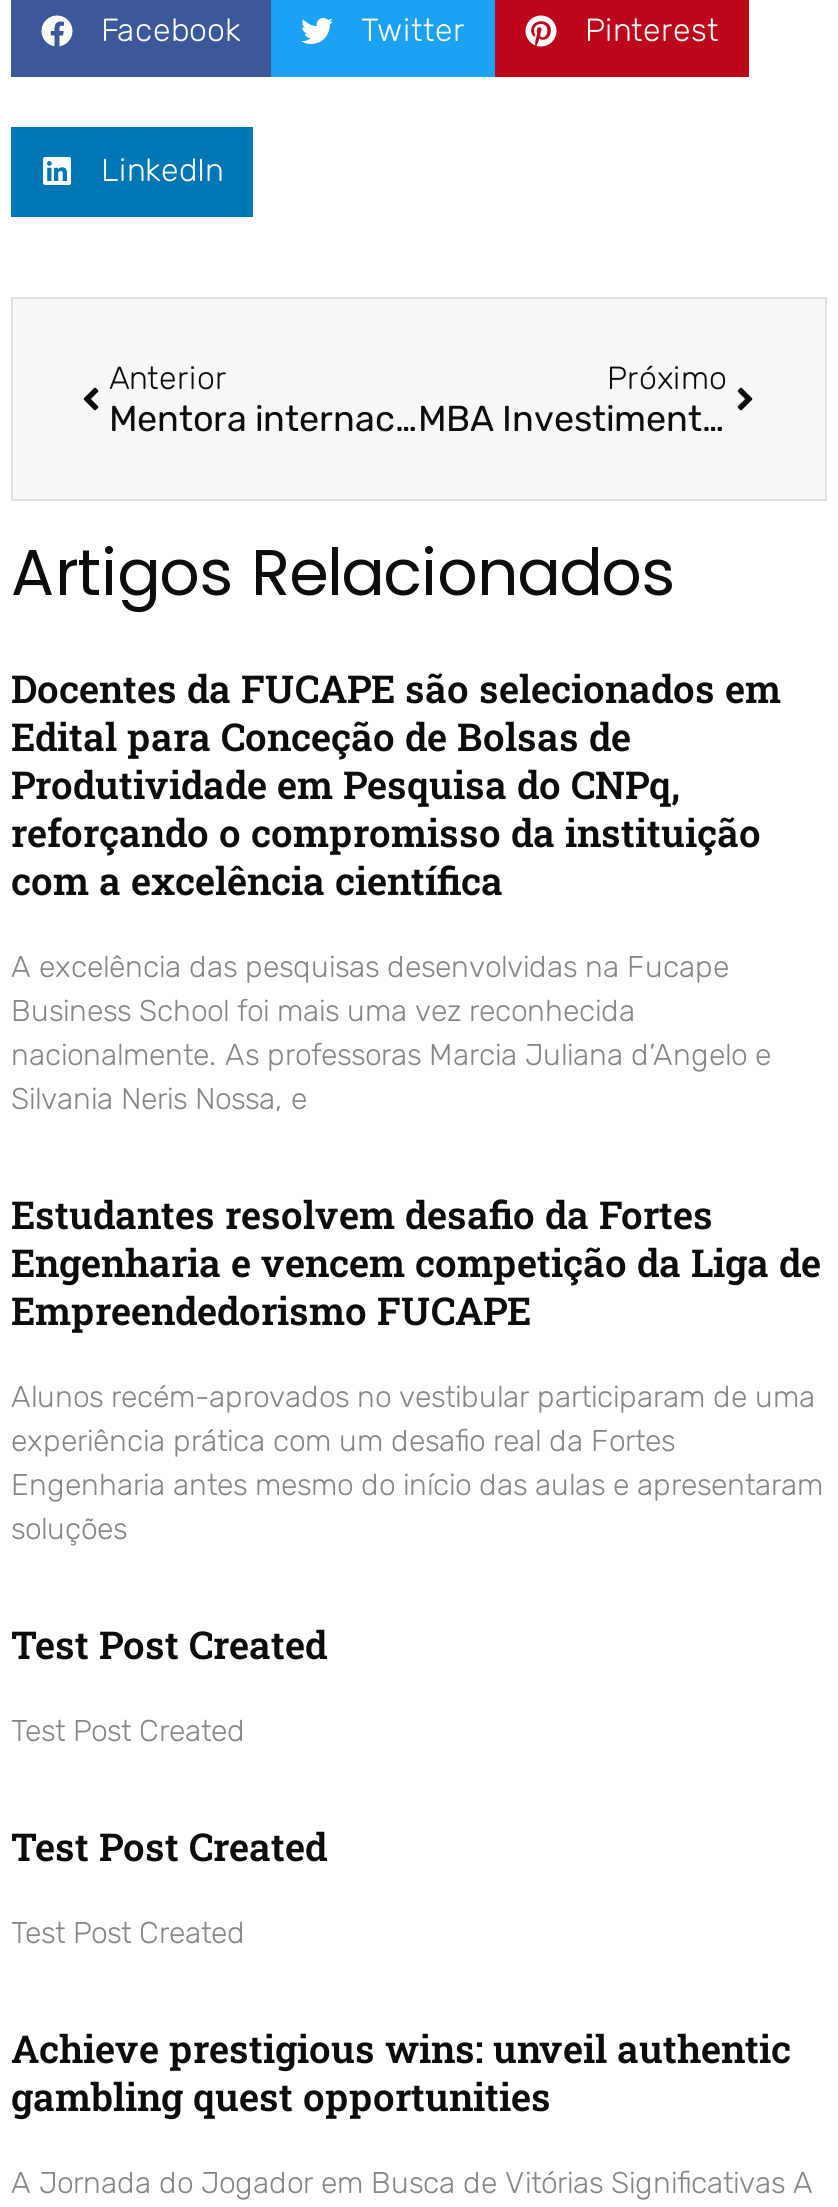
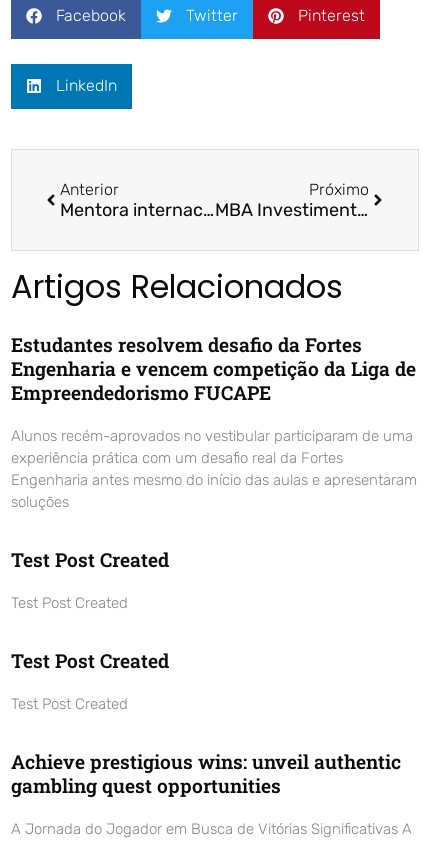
[11,662,781,1116] Docentes da FUCAPE são selecionados em | Edital para Conceção de Bolsas de | Produtividade em Pesquisa do CNPq, | reforçando o compromisso da instituição | com a excelência científica | A excelência das pesquisas desenvolvidas na Fucape | Business School foi mais uma vez reconhecida | nacionalmente. As professoras Marcia Juliana d’Angelo e | Silvania Neris Nossa, e -> none

